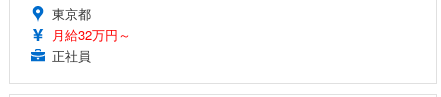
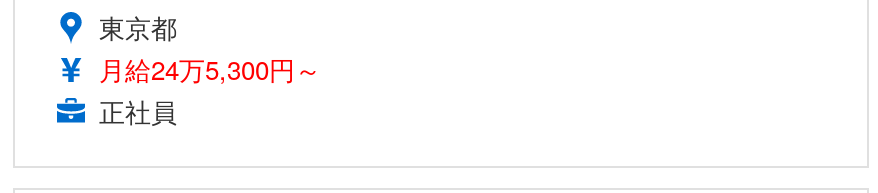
[52,25,131,44] 月給32万円～ -> [99,50,321,88] 月給24万5,300円～

